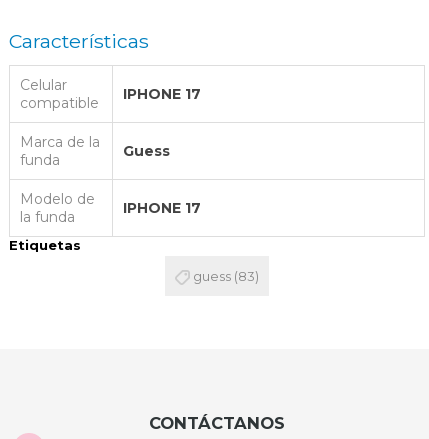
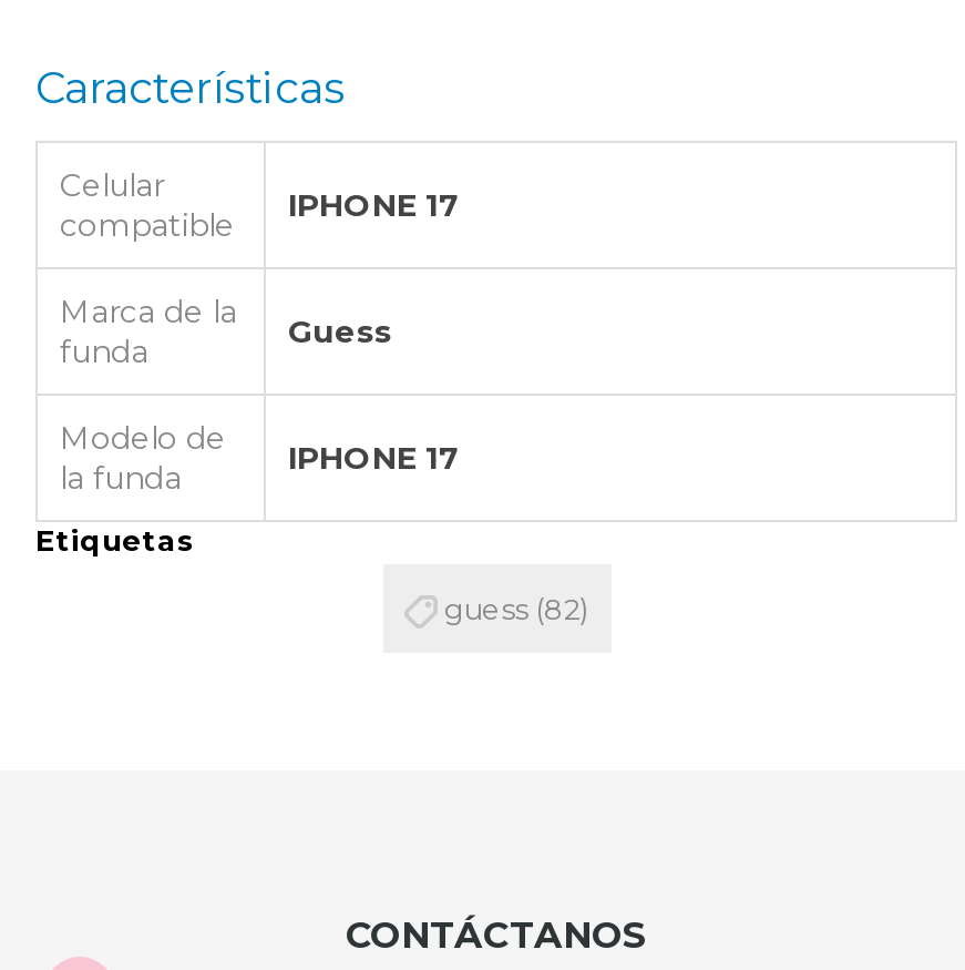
[193,268,259,284] guess (83) -> [444,591,588,626] guess (82)

